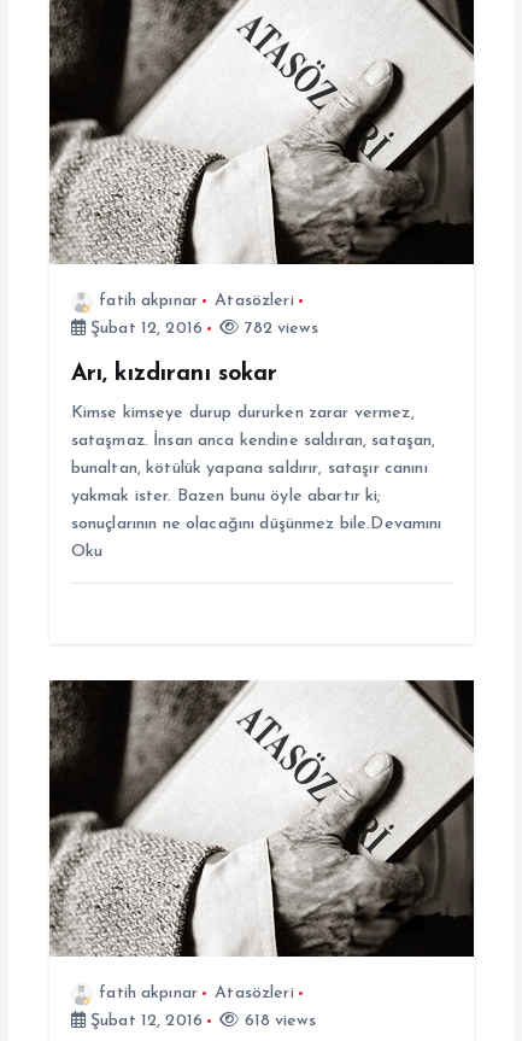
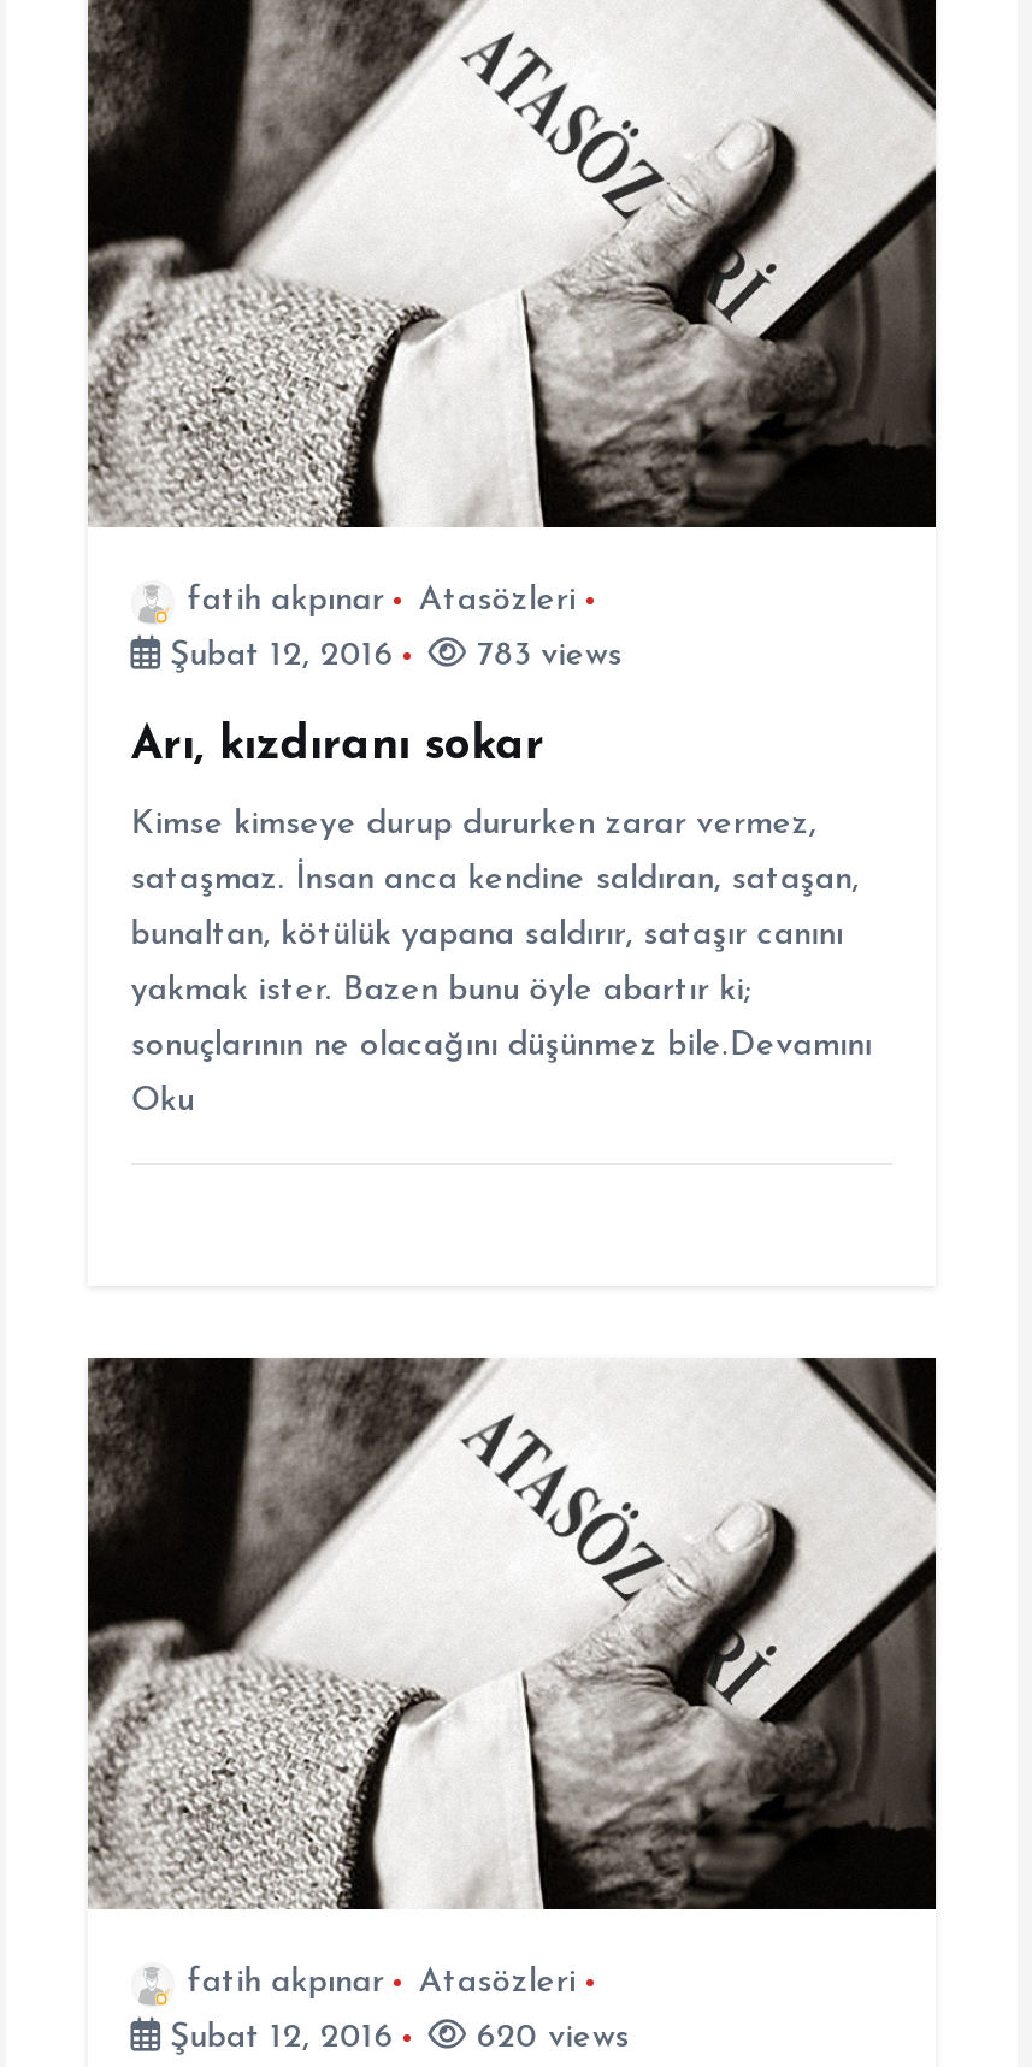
[239,320,318,338] 782 views -> [467,639,622,675] 783 views
[239,1012,316,1030] 618 views -> [467,2020,629,2056] 620 views

